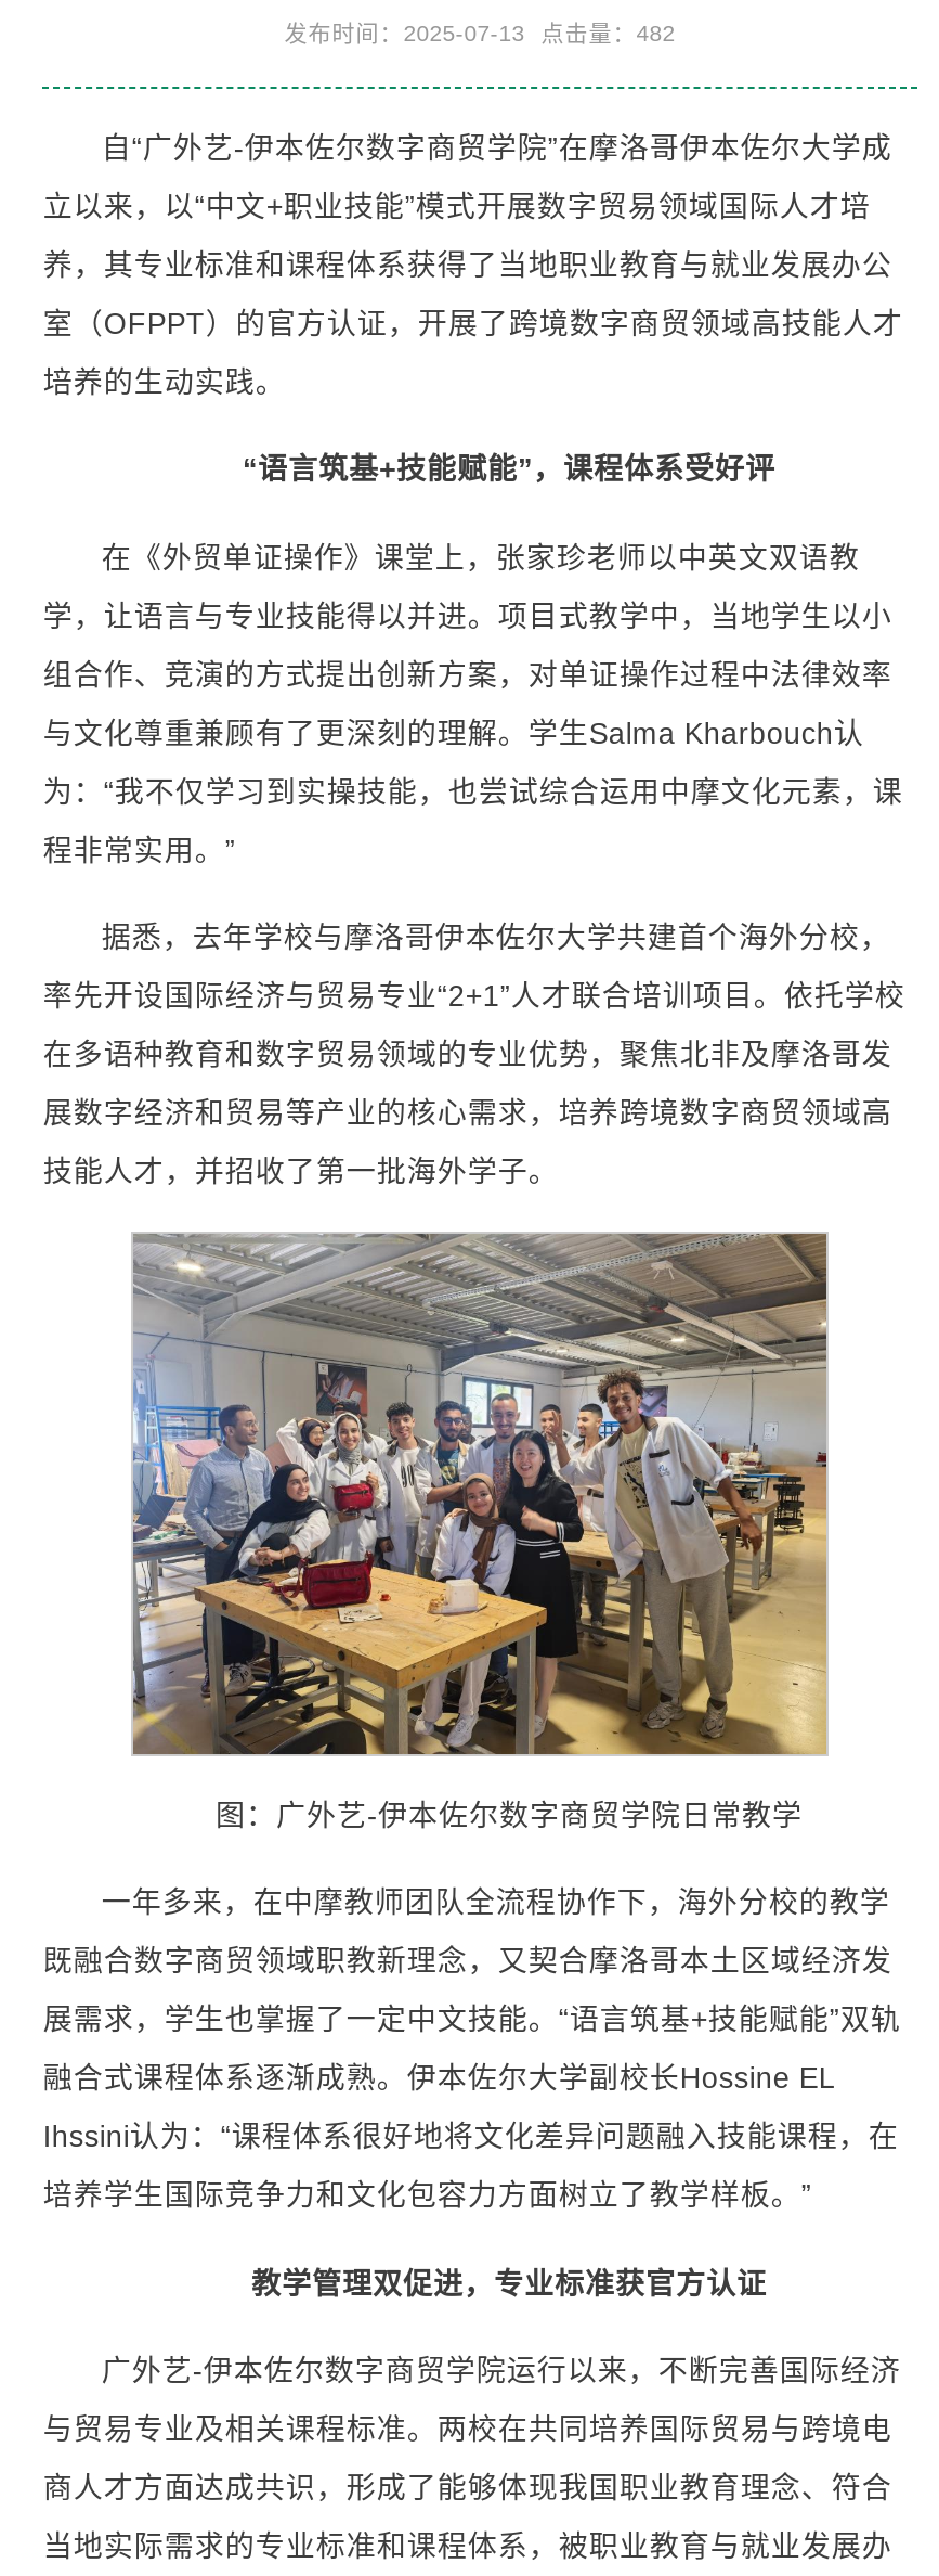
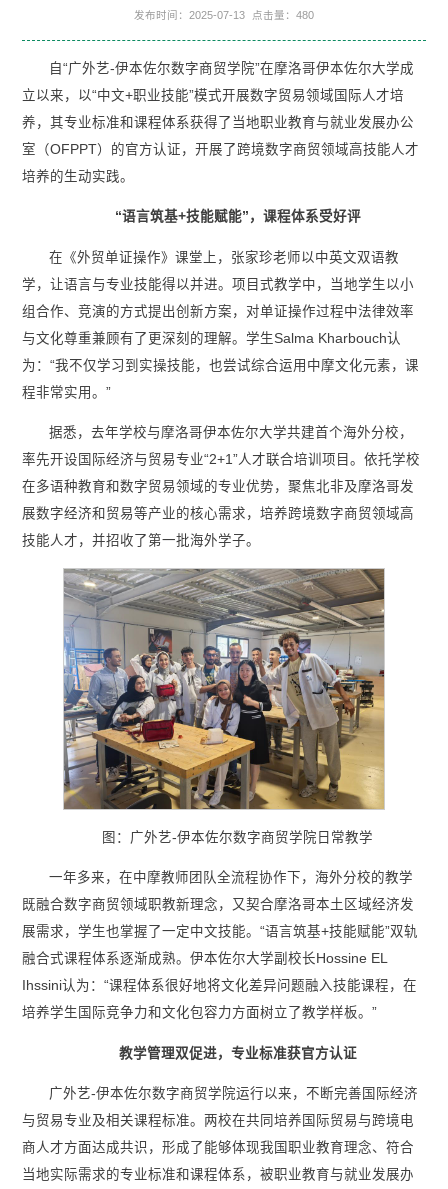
[284,20,675,46] 发布时间：2025-07-13 点击量：482 -> [134,9,314,21] 发布时间：2025-07-13 点击量：480

